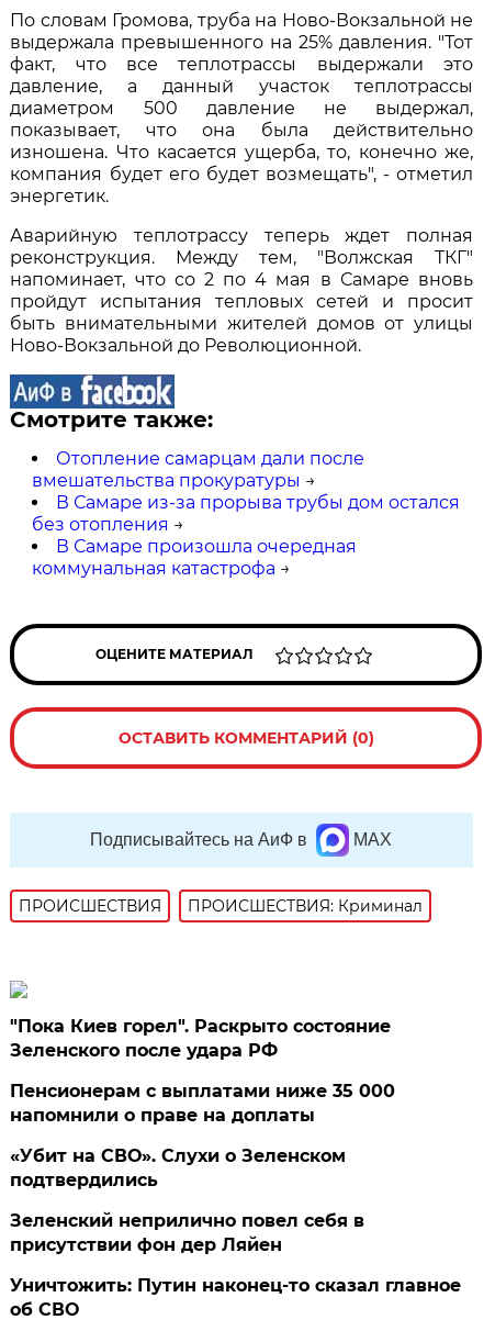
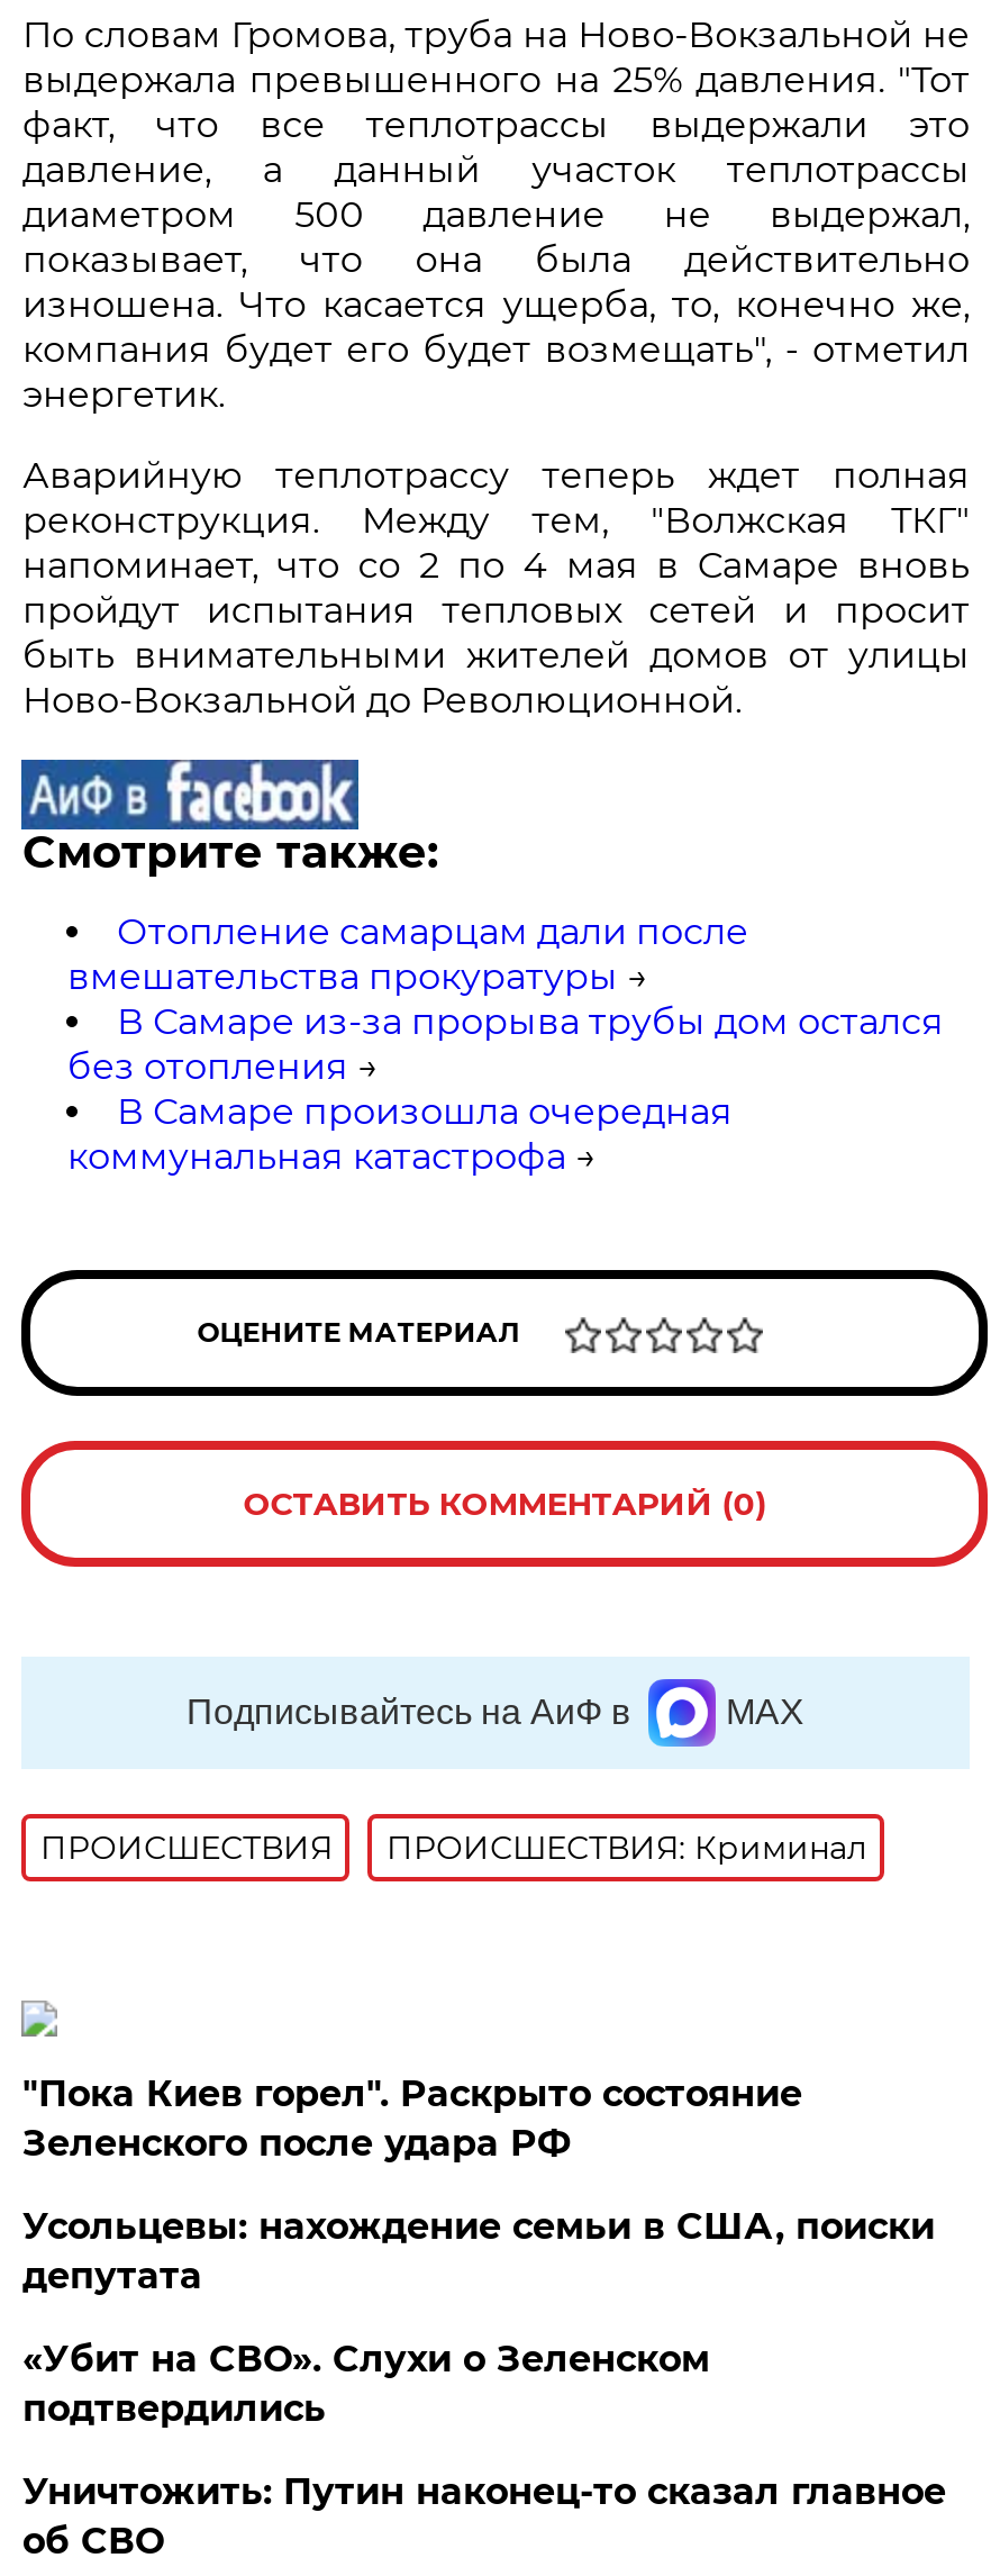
[10,1081,396,1126] Пенсионерам с выплатами ниже 35 000 | напомнили о праве на доплаты -> [22,2205,935,2297] Усольцевы: нахождение семьи в США, поиски | депутата
[10,1210,365,1255] Зеленский неприлично повел cебя в | присутствии фон дер Ляйен -> none

